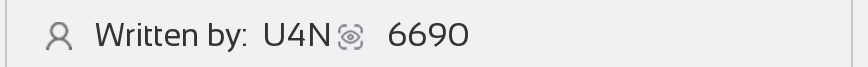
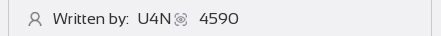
[95,17,469,51] Written by: U4N 6690 -> [53,10,239,27] Written by: U4N 4590

